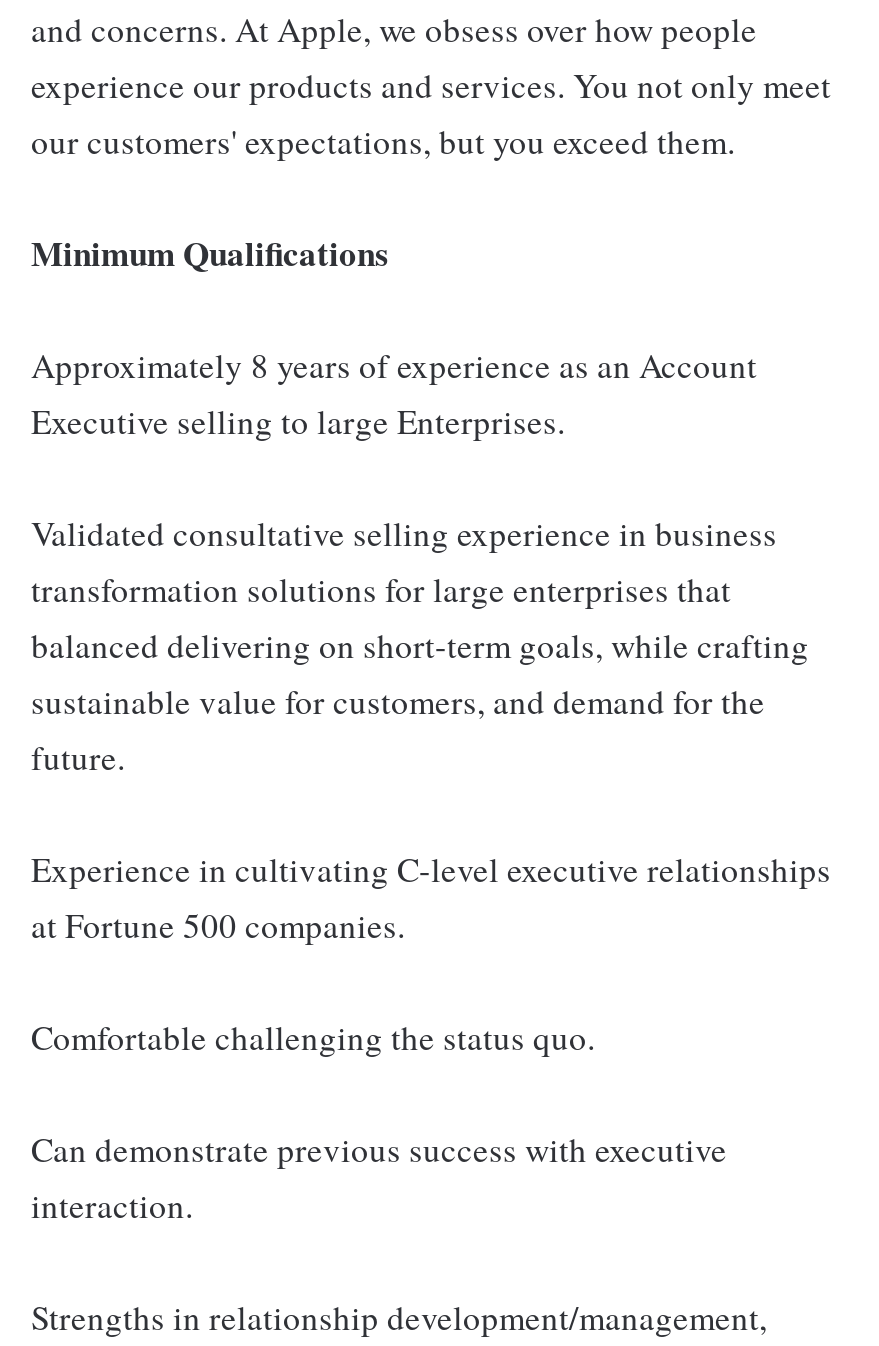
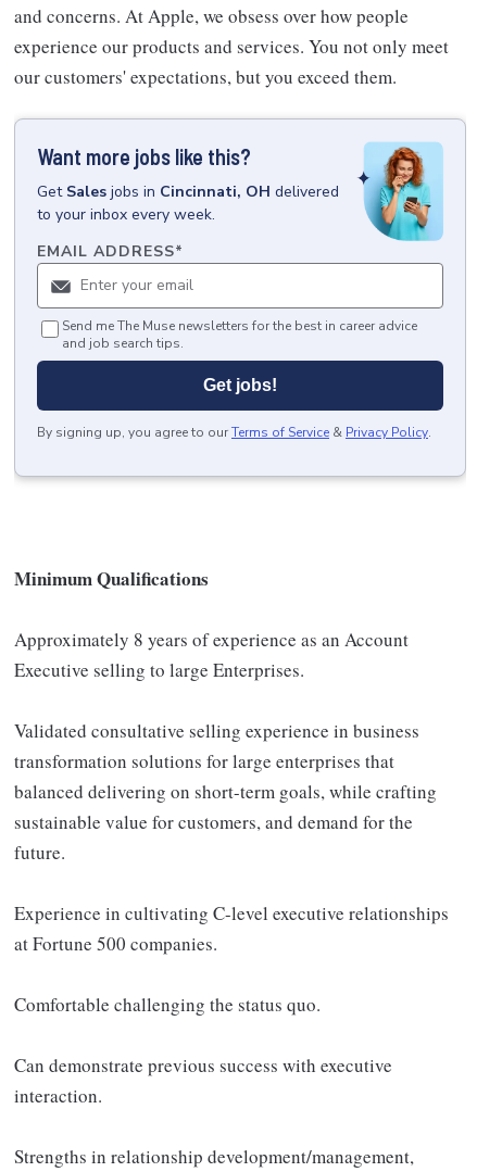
none -> [14,118,466,480] [image] | Want more jobs like this? | Get Sales jobs in Cincinnati, OH delivered | to your inbox every week. | EMAIL ADDRESS*
none -> [37,317,431,441] Send me The Muse newsletters for the best in career advice | and job search tips. | Get jobs! | By signing up, you agree to our Terms of Service & Privacy Policy.

